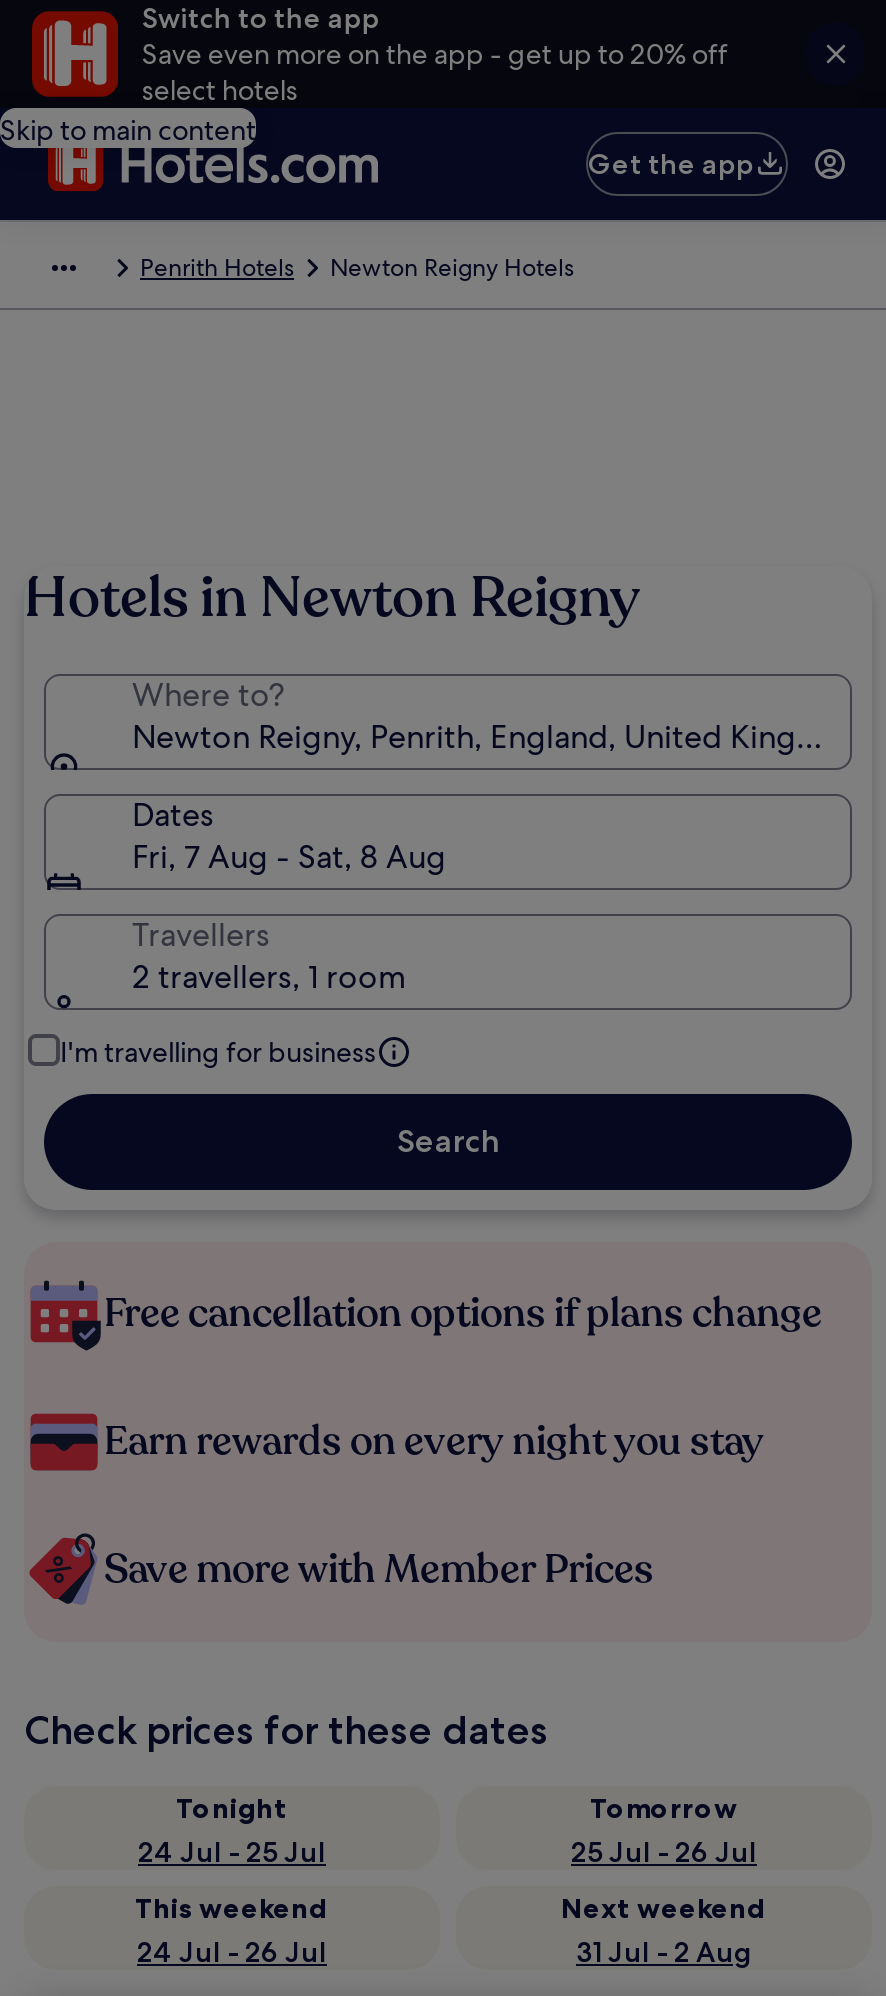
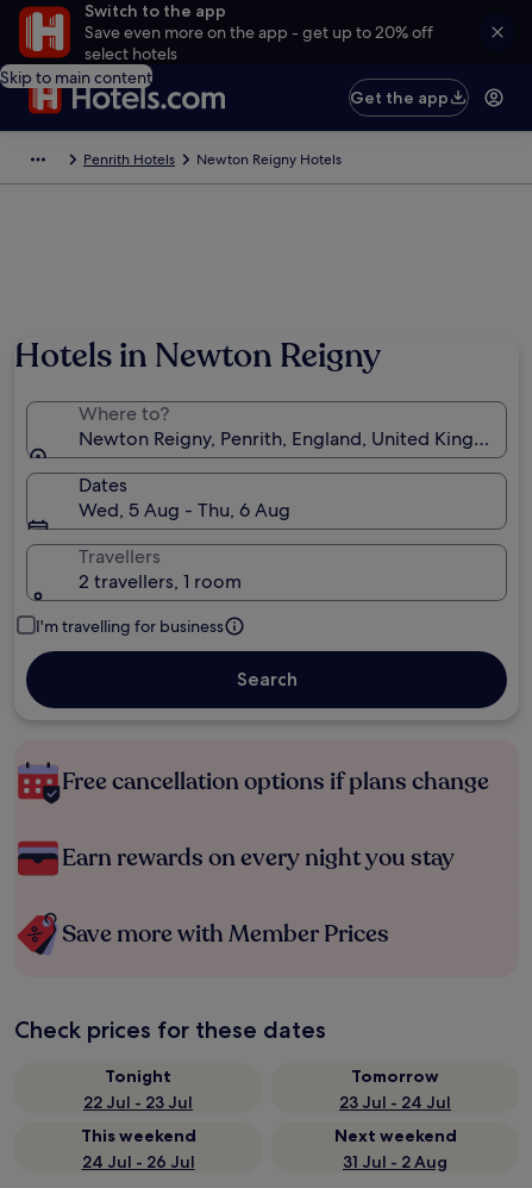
[132,836,446,878] Fri, 7 Aug - Sat, 8 Aug -> [79,498,290,523] Wed, 5 Aug - Thu, 6 Aug
[138,1834,326,1870] 24 Jul - 25 Jul -> [83,1092,193,1113] 22 Jul - 23 Jul
[571,1834,757,1870] 25 Jul - 26 Jul -> [339,1092,451,1113] 23 Jul - 24 Jul

